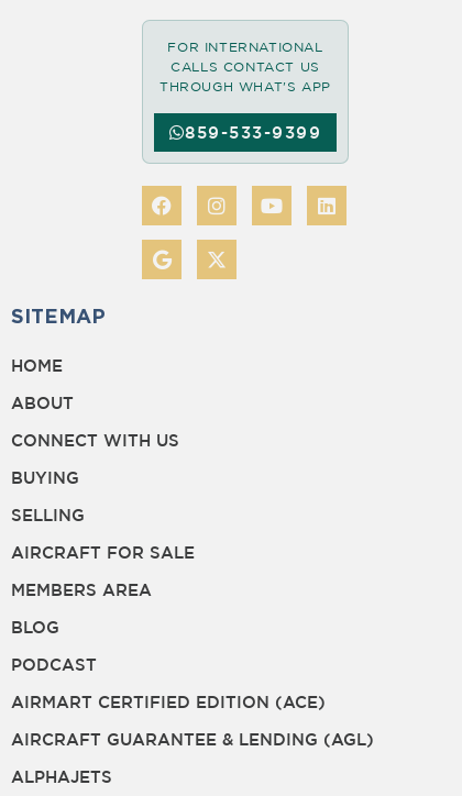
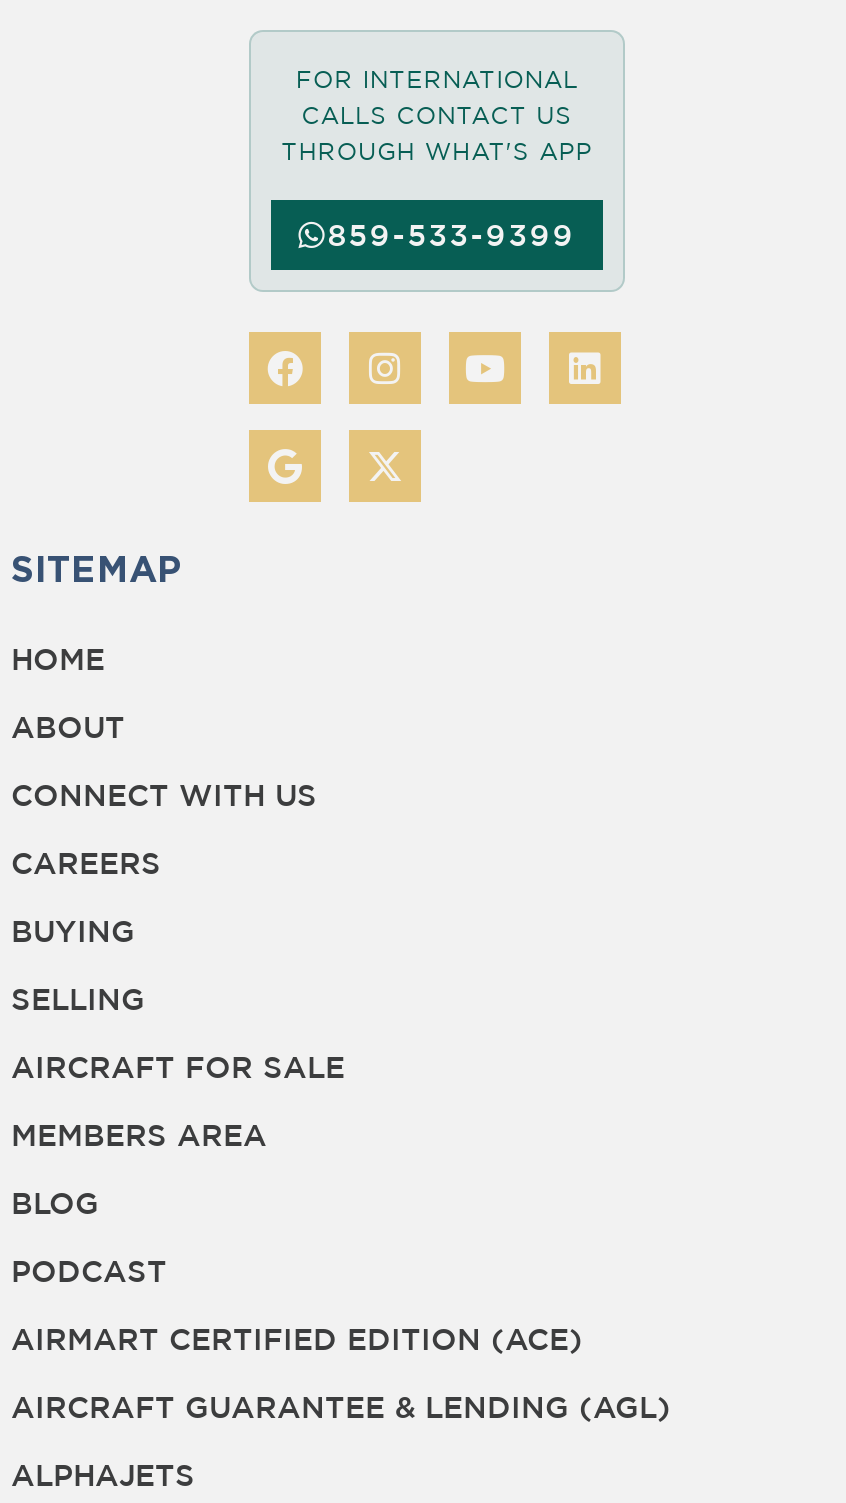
none -> [11,847,161,881] CAREERS

